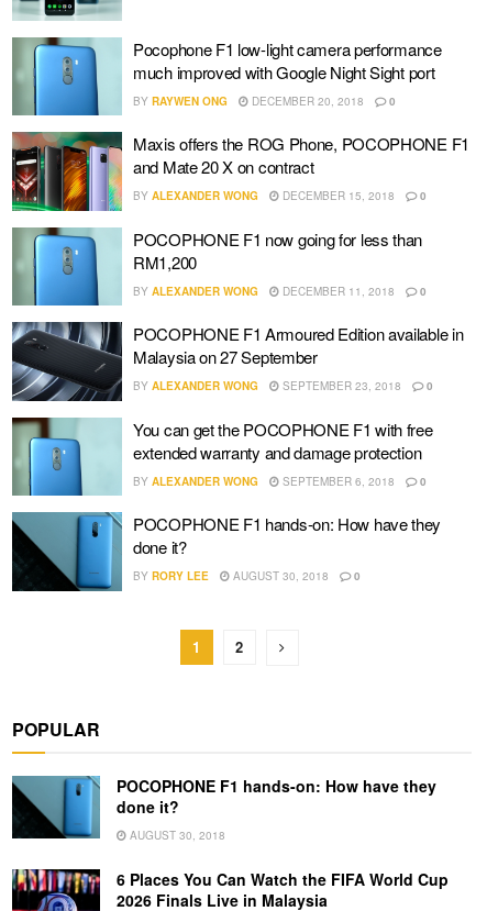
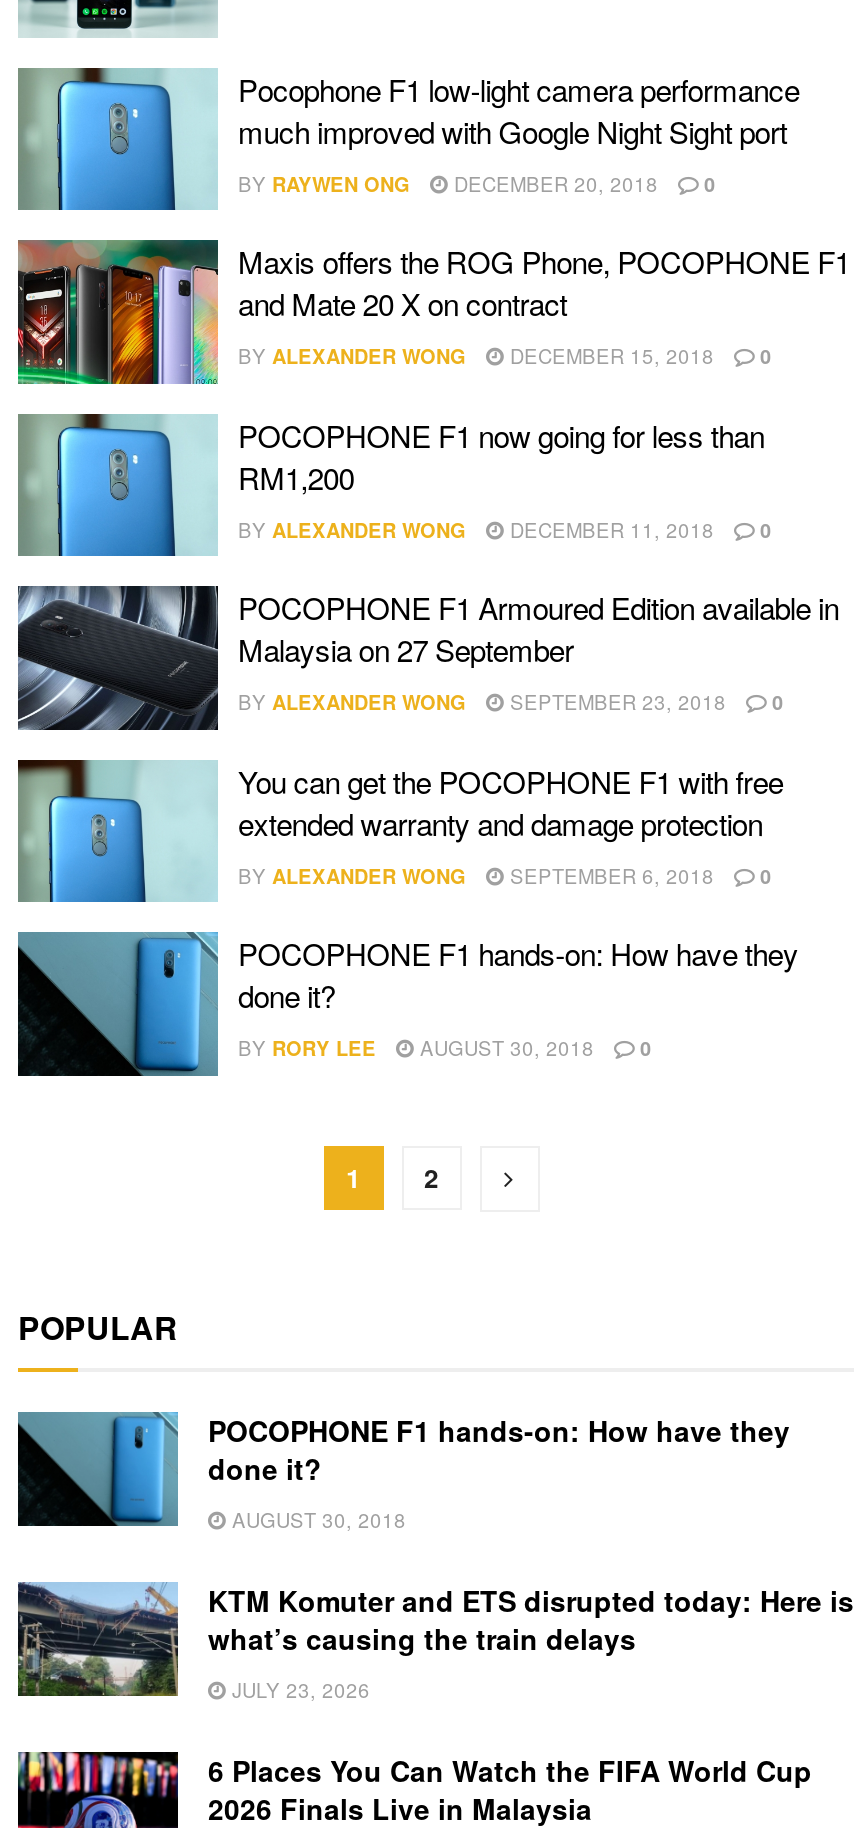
none -> [18,1579,854,1703] [image] | KTM Komuter and ETS disrupted today: Here is | what’s causing the train delays | JULY 23, 2026

